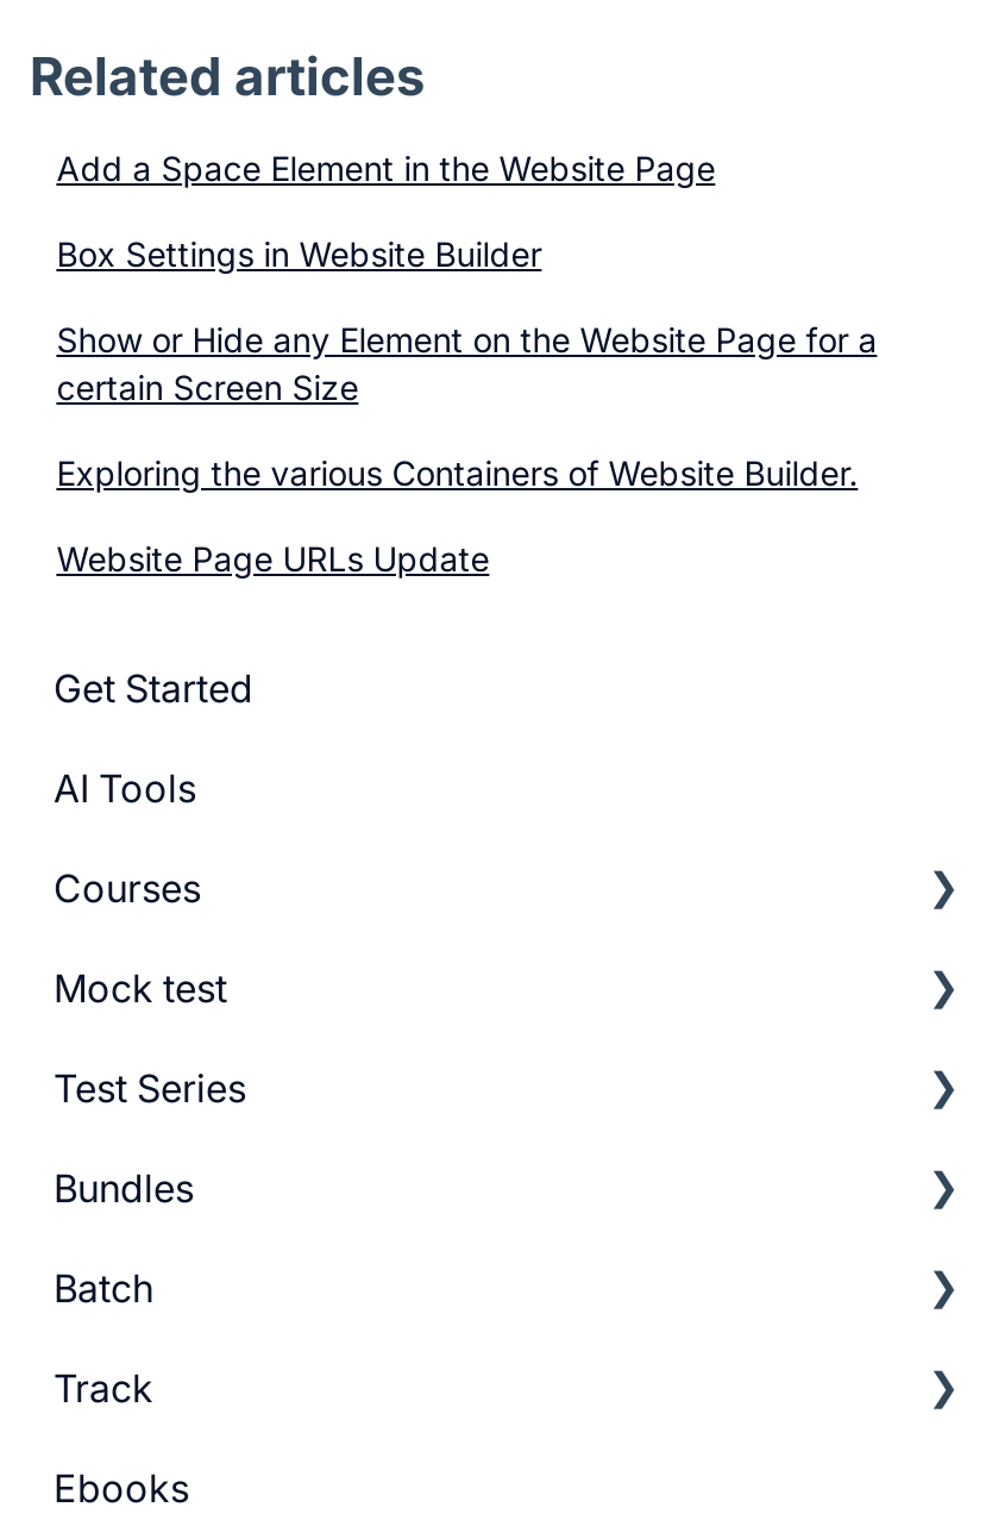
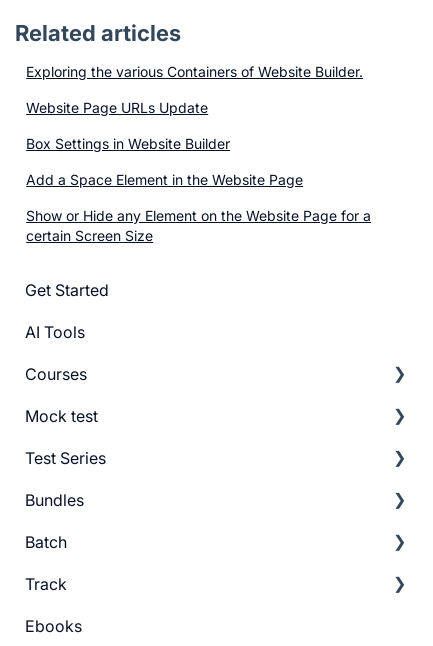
moved [56,149,877,408] -> [26,135,371,244]: Box Settings in Website Builder | Add a Space Element in the Website Page | Show or Hide any Element on the Website Page for a | certain Screen Size
moved [56,453,858,579] -> [26,63,363,116]: Exploring the various Containers of Website Builder. | Website Page URLs Update

